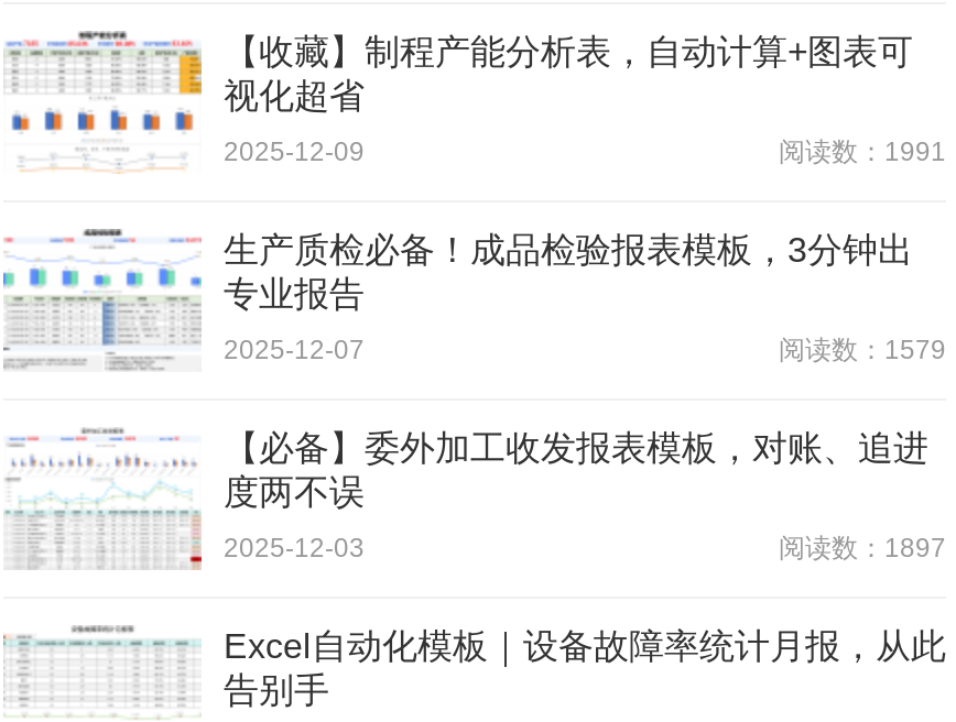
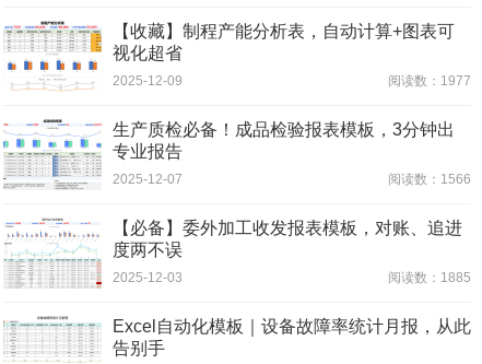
[779,136,946,167] 阅读数：1991 -> [388,73,471,89] 阅读数：1977
[779,335,946,365] 阅读数：1579 -> [388,172,471,187] 阅读数：1566
[779,533,946,564] 阅读数：1897 -> [388,270,471,285] 阅读数：1885

